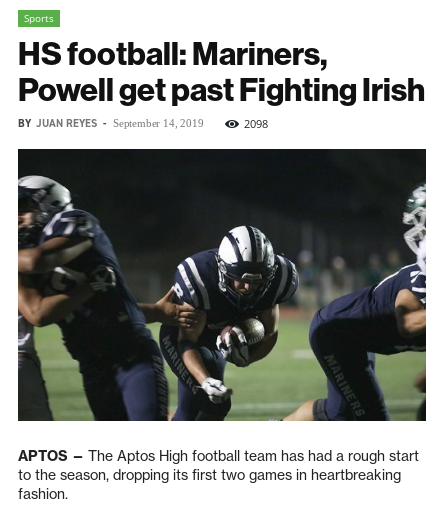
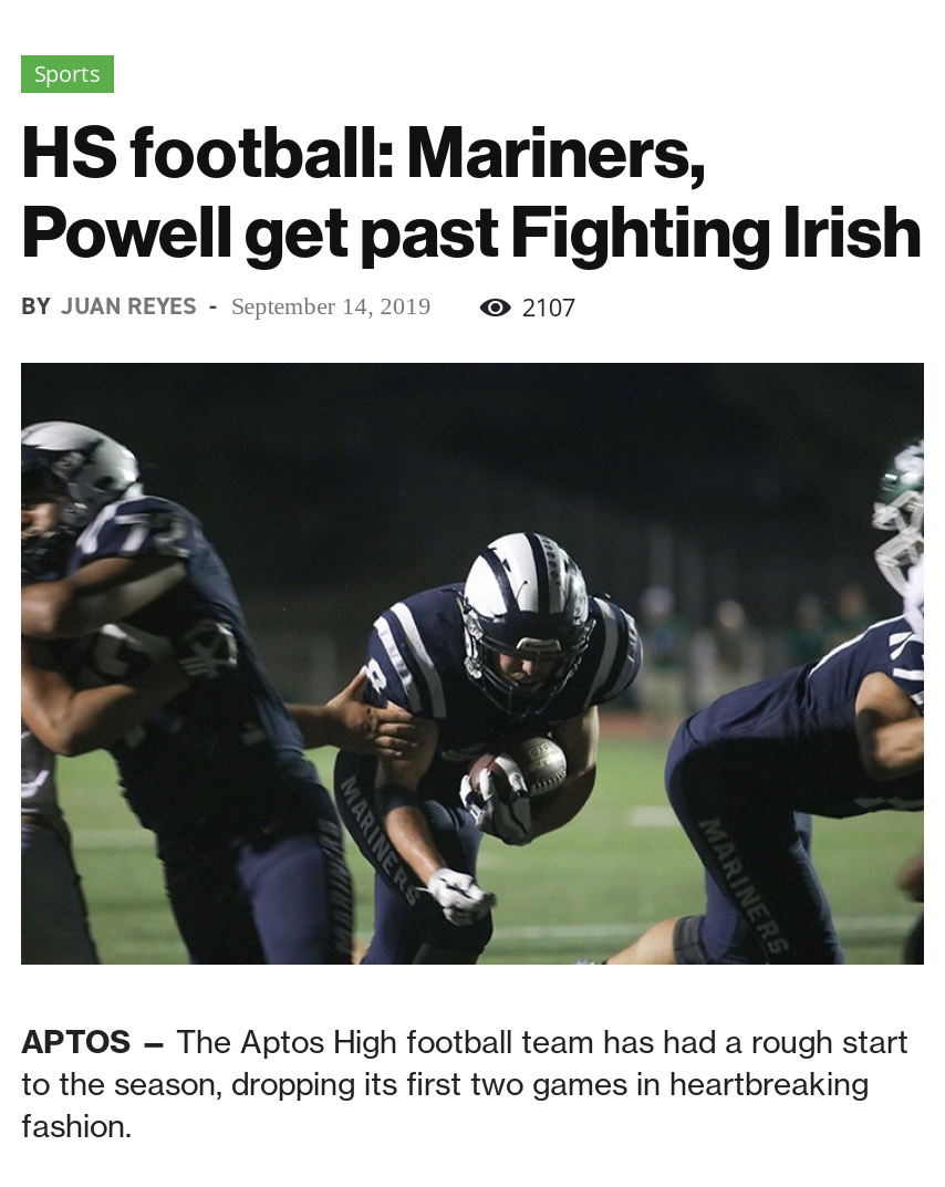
[244,116,268,131] 2098 -> [522,290,575,323] 2107

